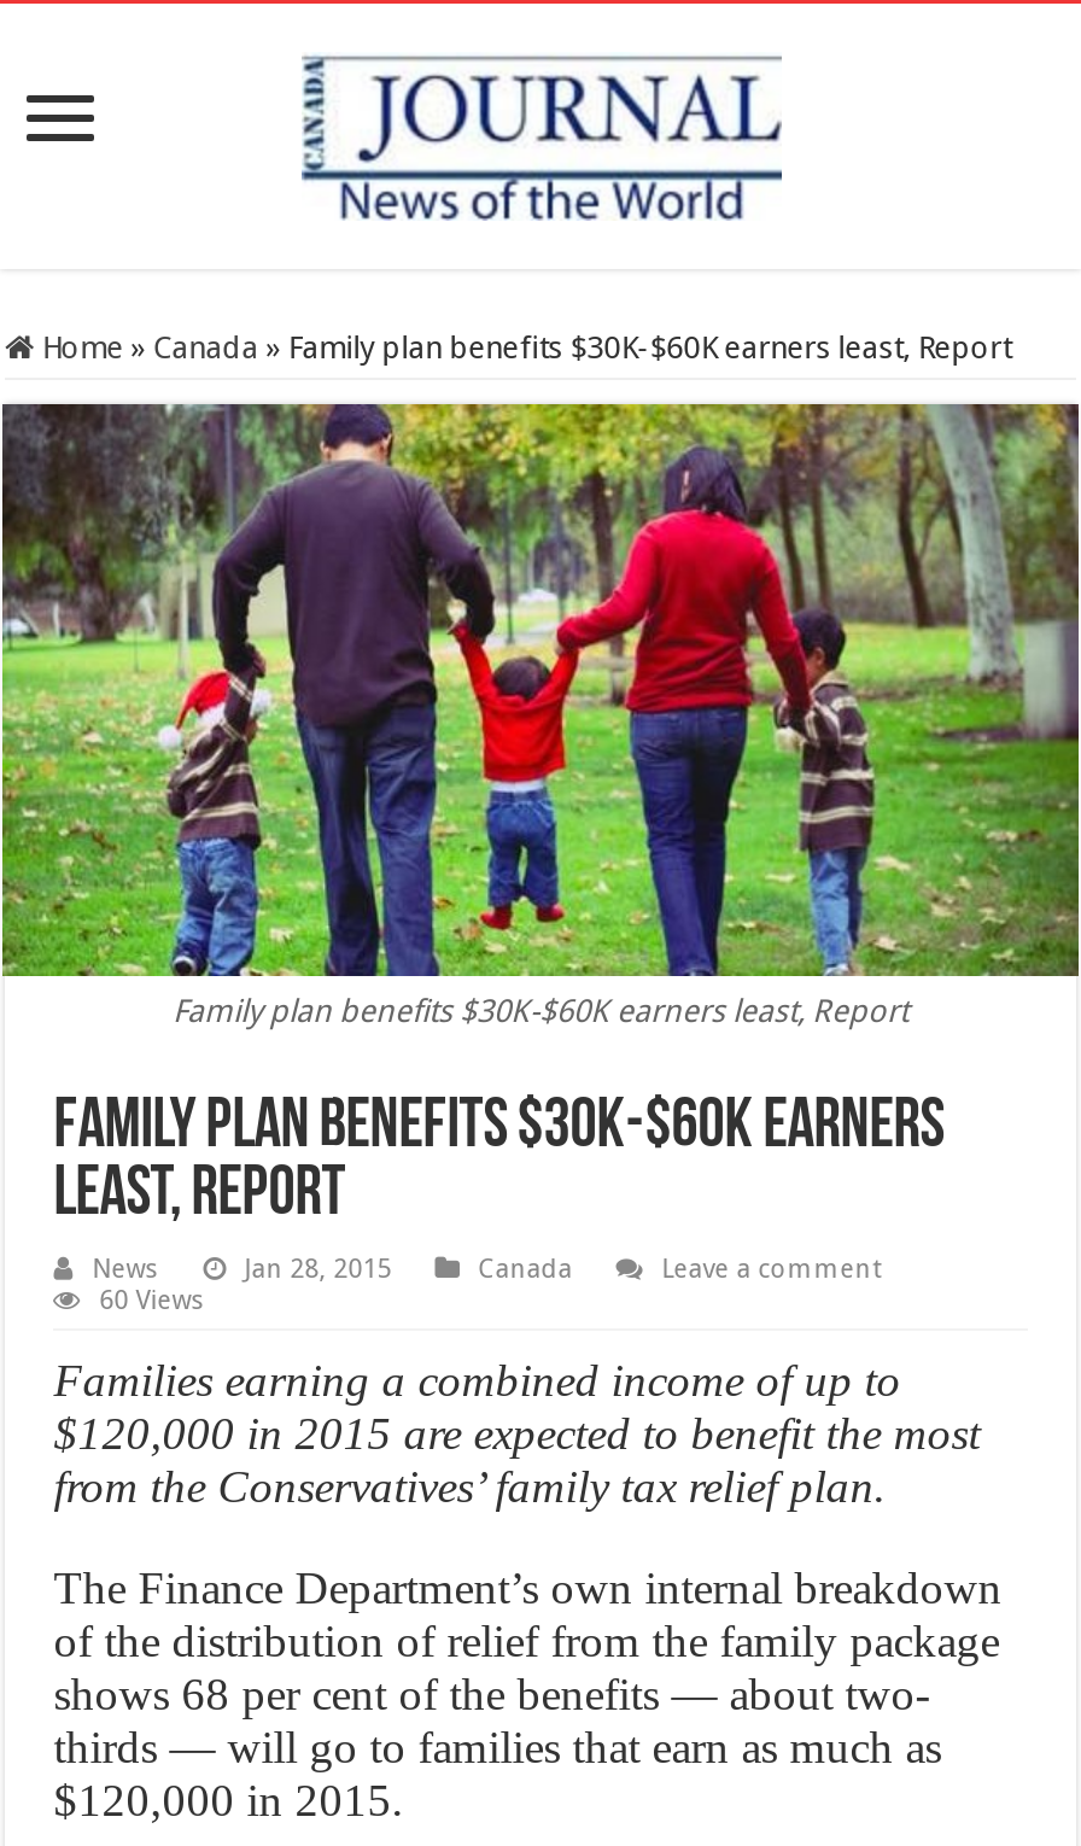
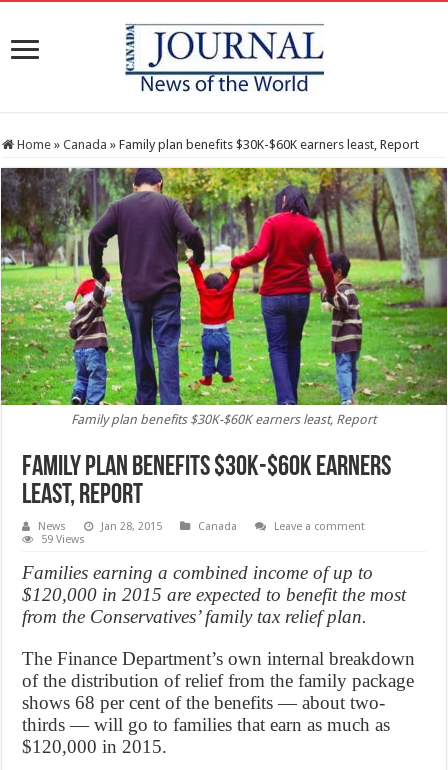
[99,1284,206,1316] 60 Views -> [41,533,85,546] 59 Views

